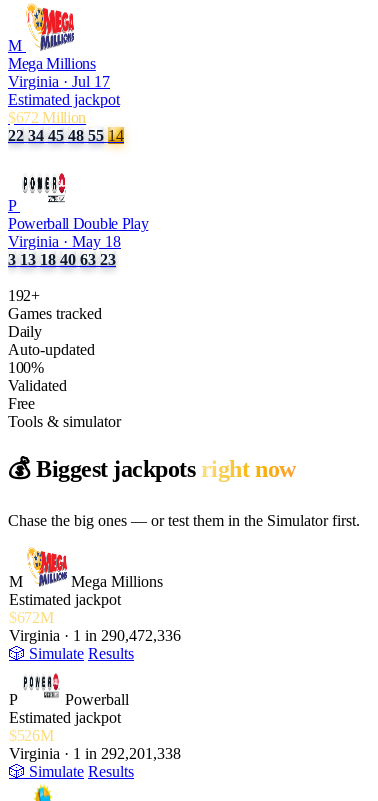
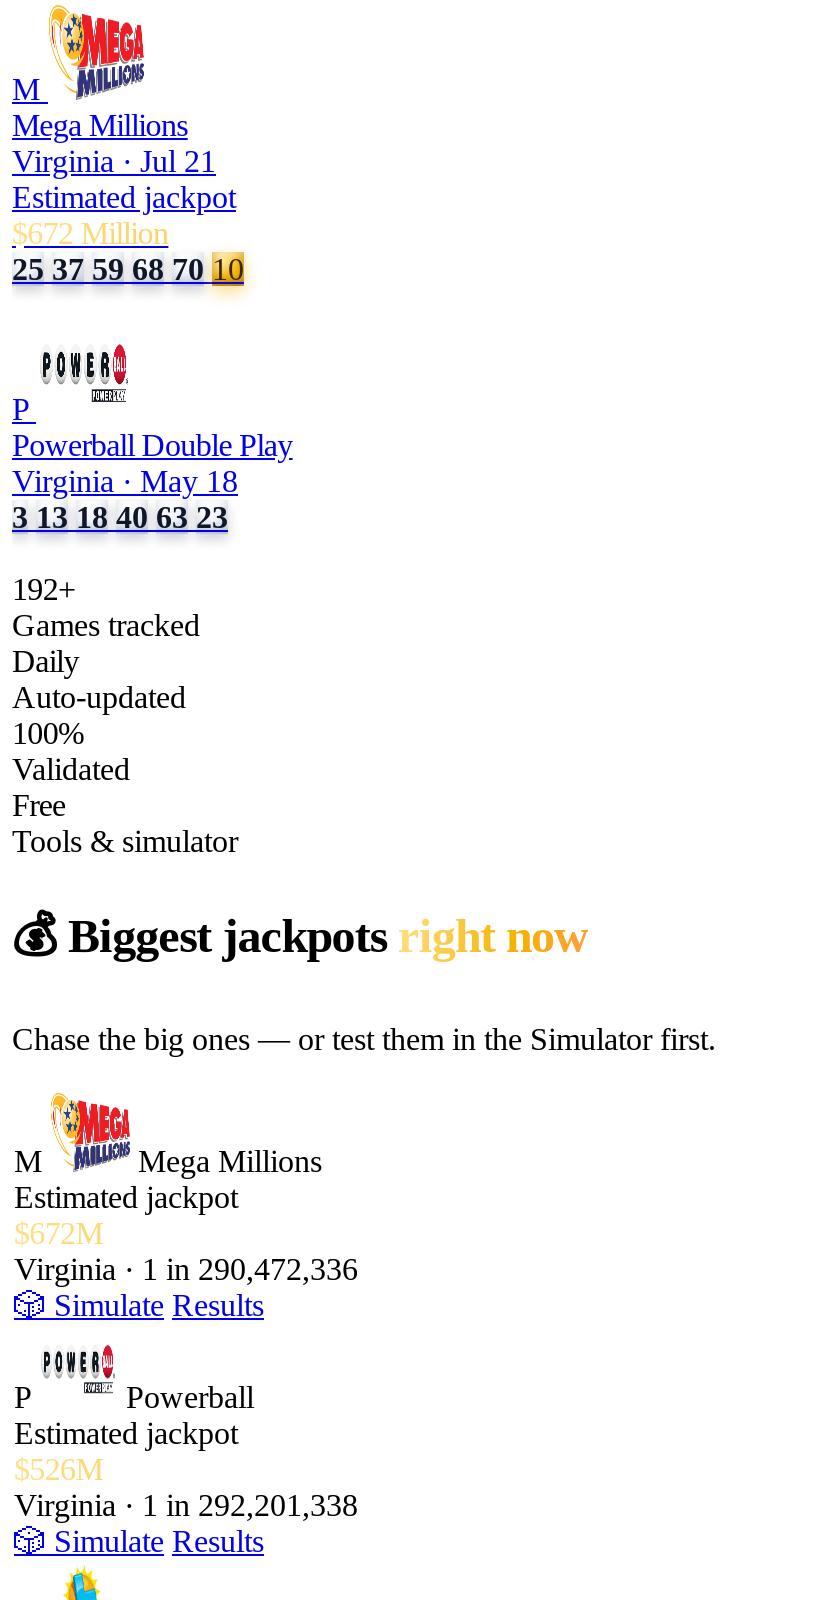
[8,73,110,90] Virginia · Jul 17 -> [12,144,216,178] Virginia · Jul 21
[8,127,124,144] 22 34 45 48 55 14 -> [12,252,244,286] 25 37 59 68 70 10

